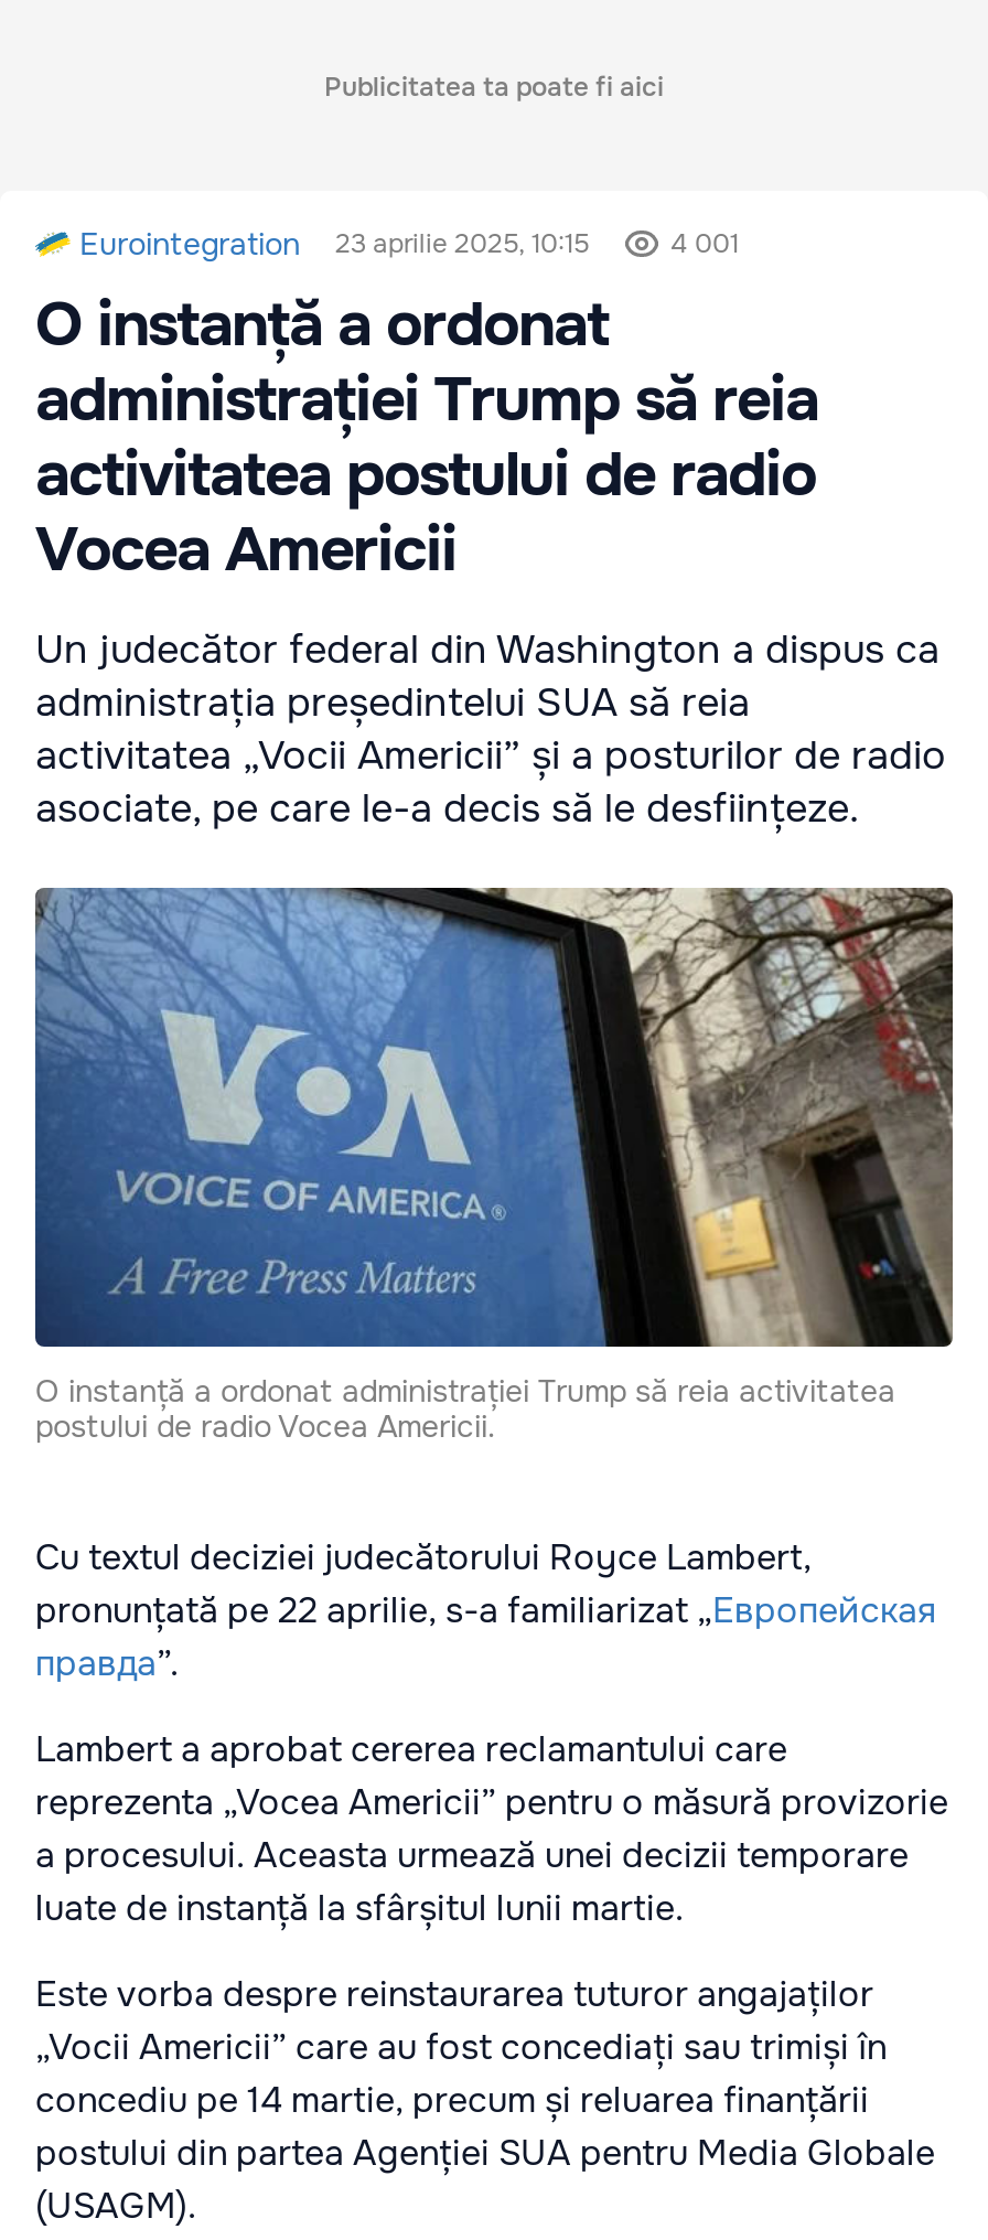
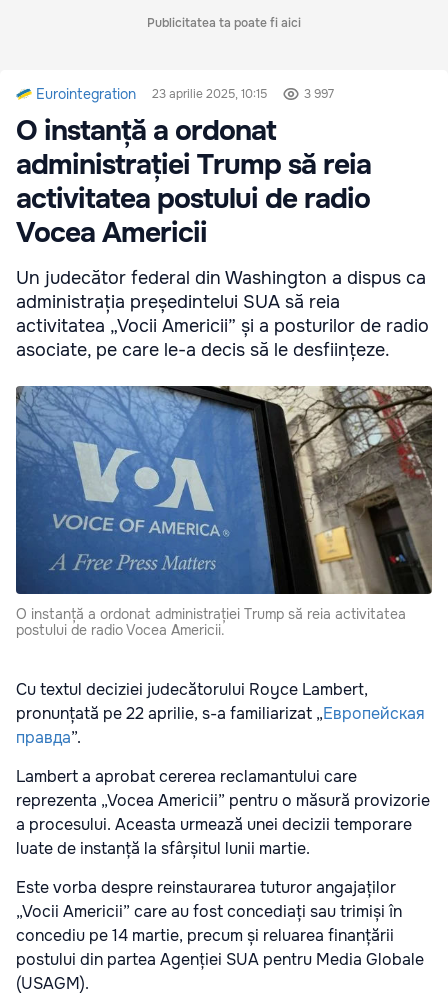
[670,227,739,262] 4 001 -> [304,86,334,102] 3 997

